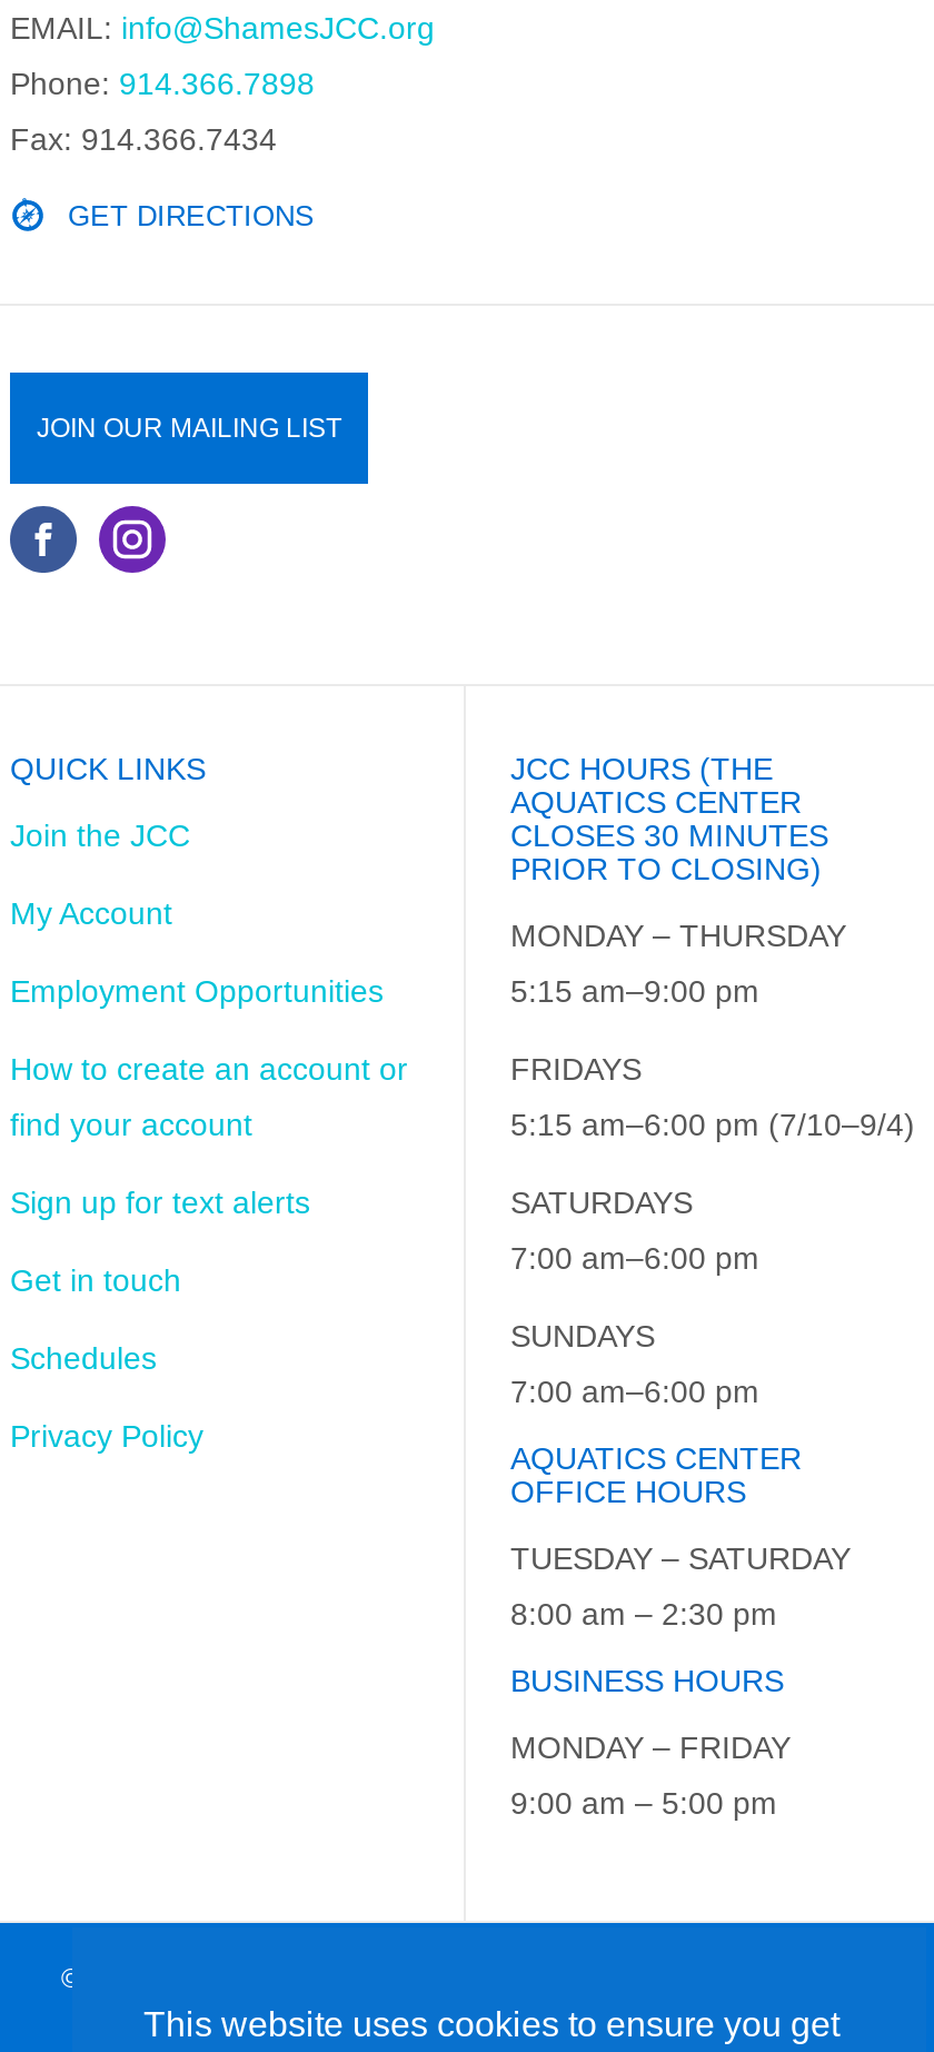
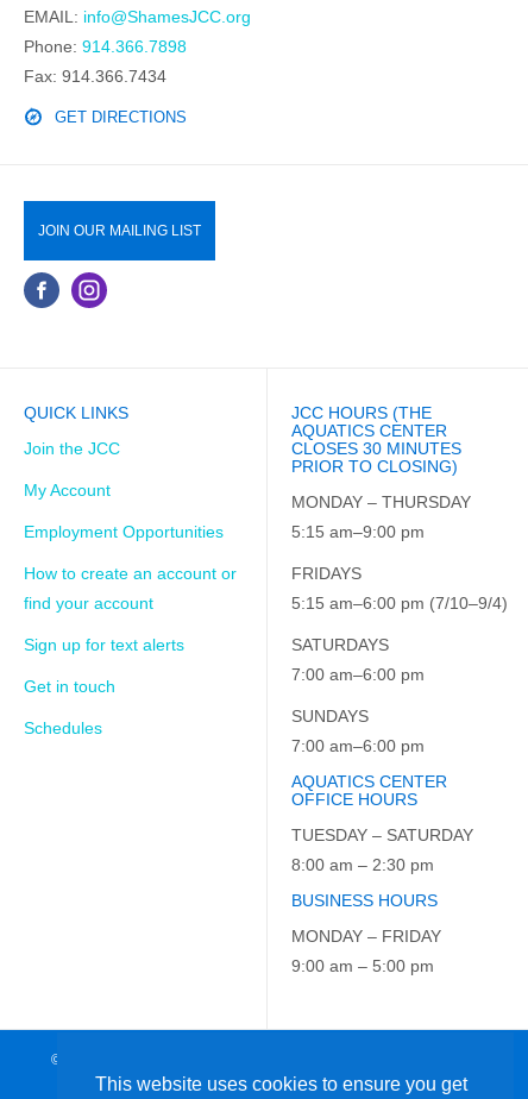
[10,1418,203,1454] Privacy Policy -> none

